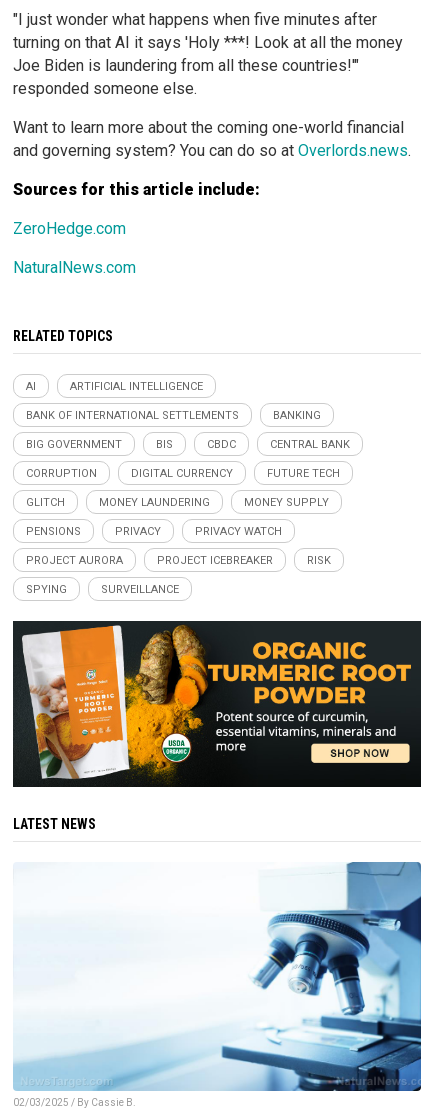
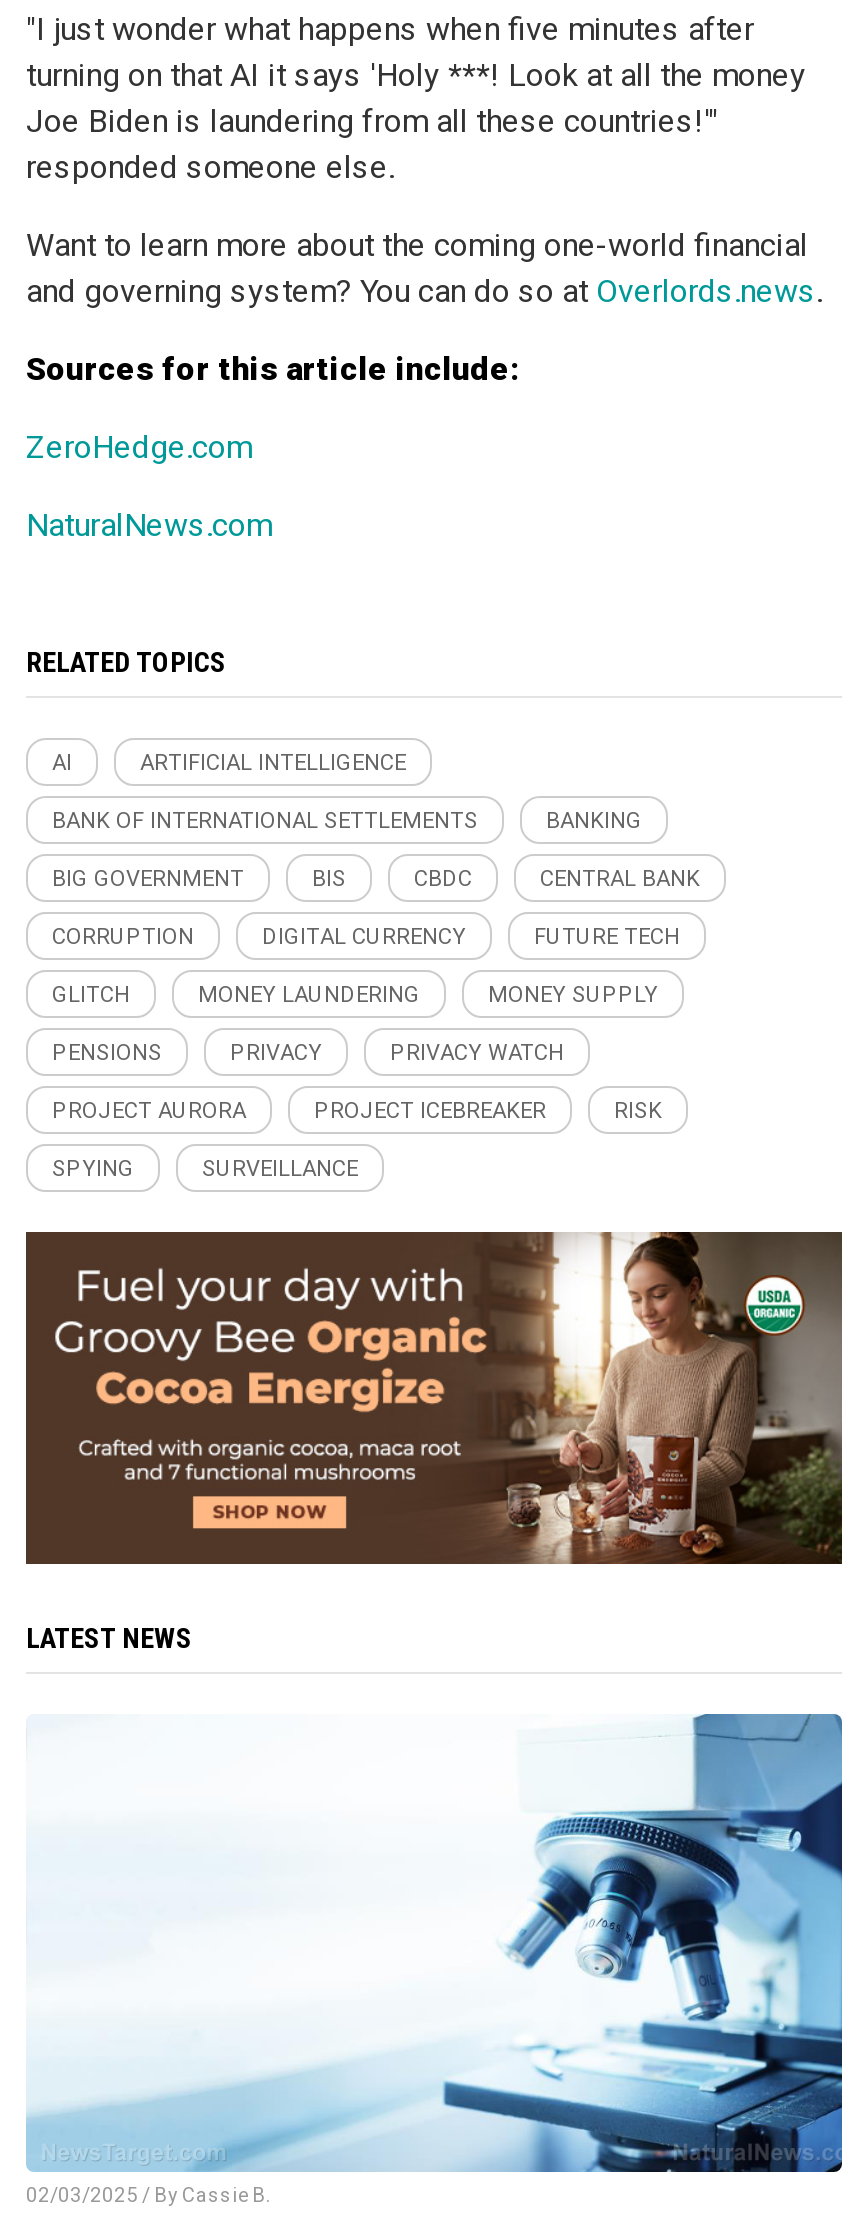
[13,620,422,788] [image] -> [26,1230,844,1566] [image]

